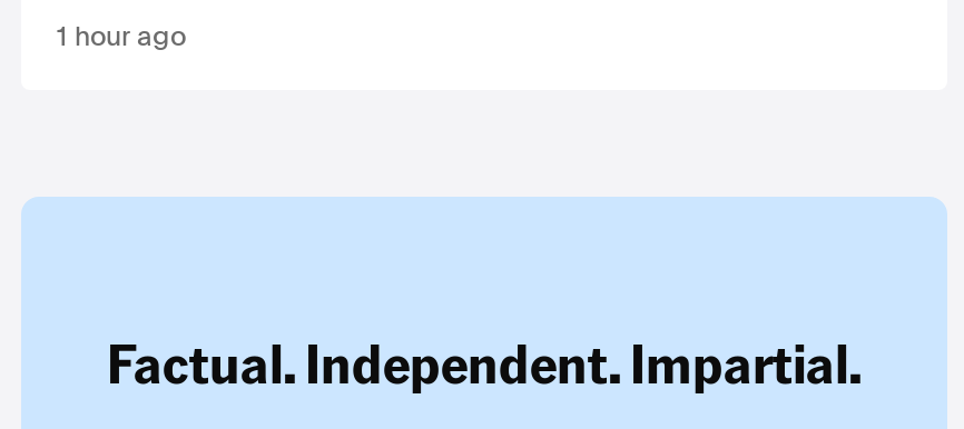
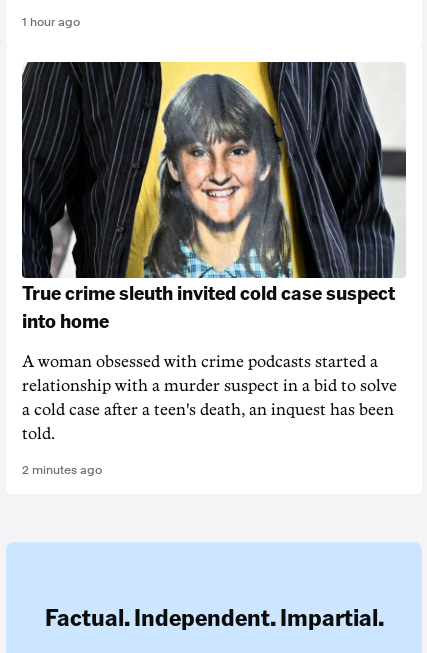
none -> [21,61,407,477] [image] | True crime sleuth invited cold case suspect | into home | A woman obsessed with crime podcasts started a | relationship with a murder suspect in a bid to solve | a cold case after a teen's death, an inquest has been | told. | 2 minutes ago

